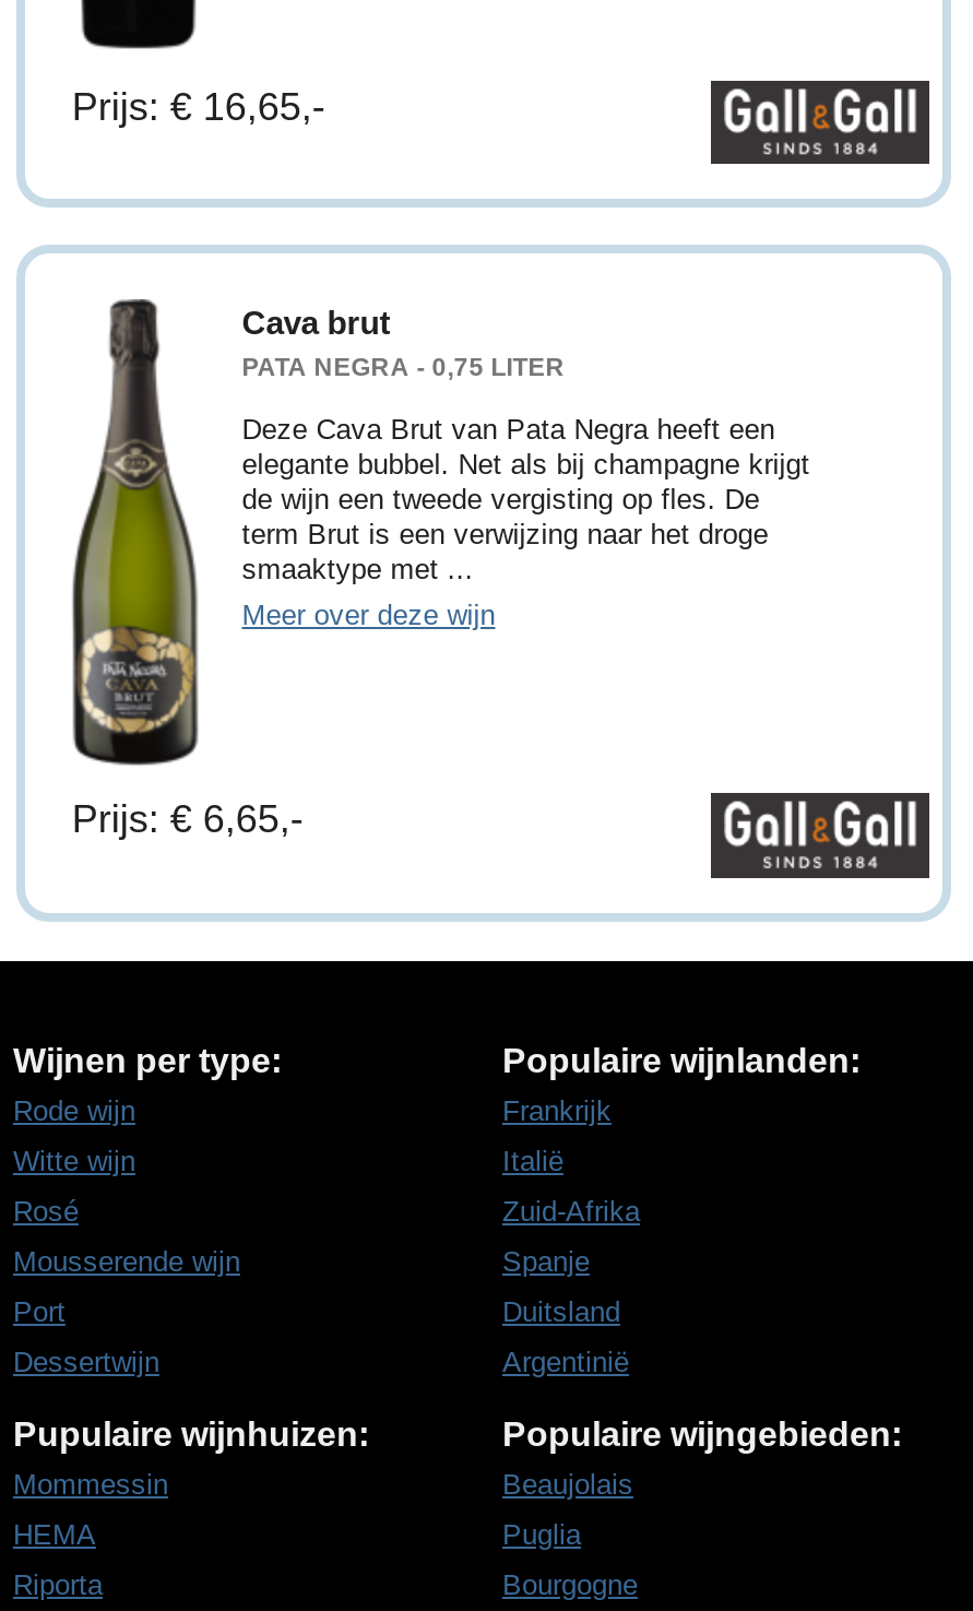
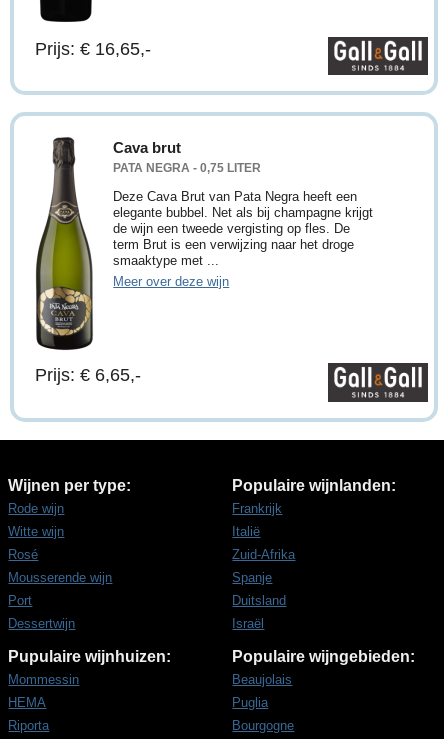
[502,1347,629,1379] Argentinië -> [232,616,264,631] Israël

